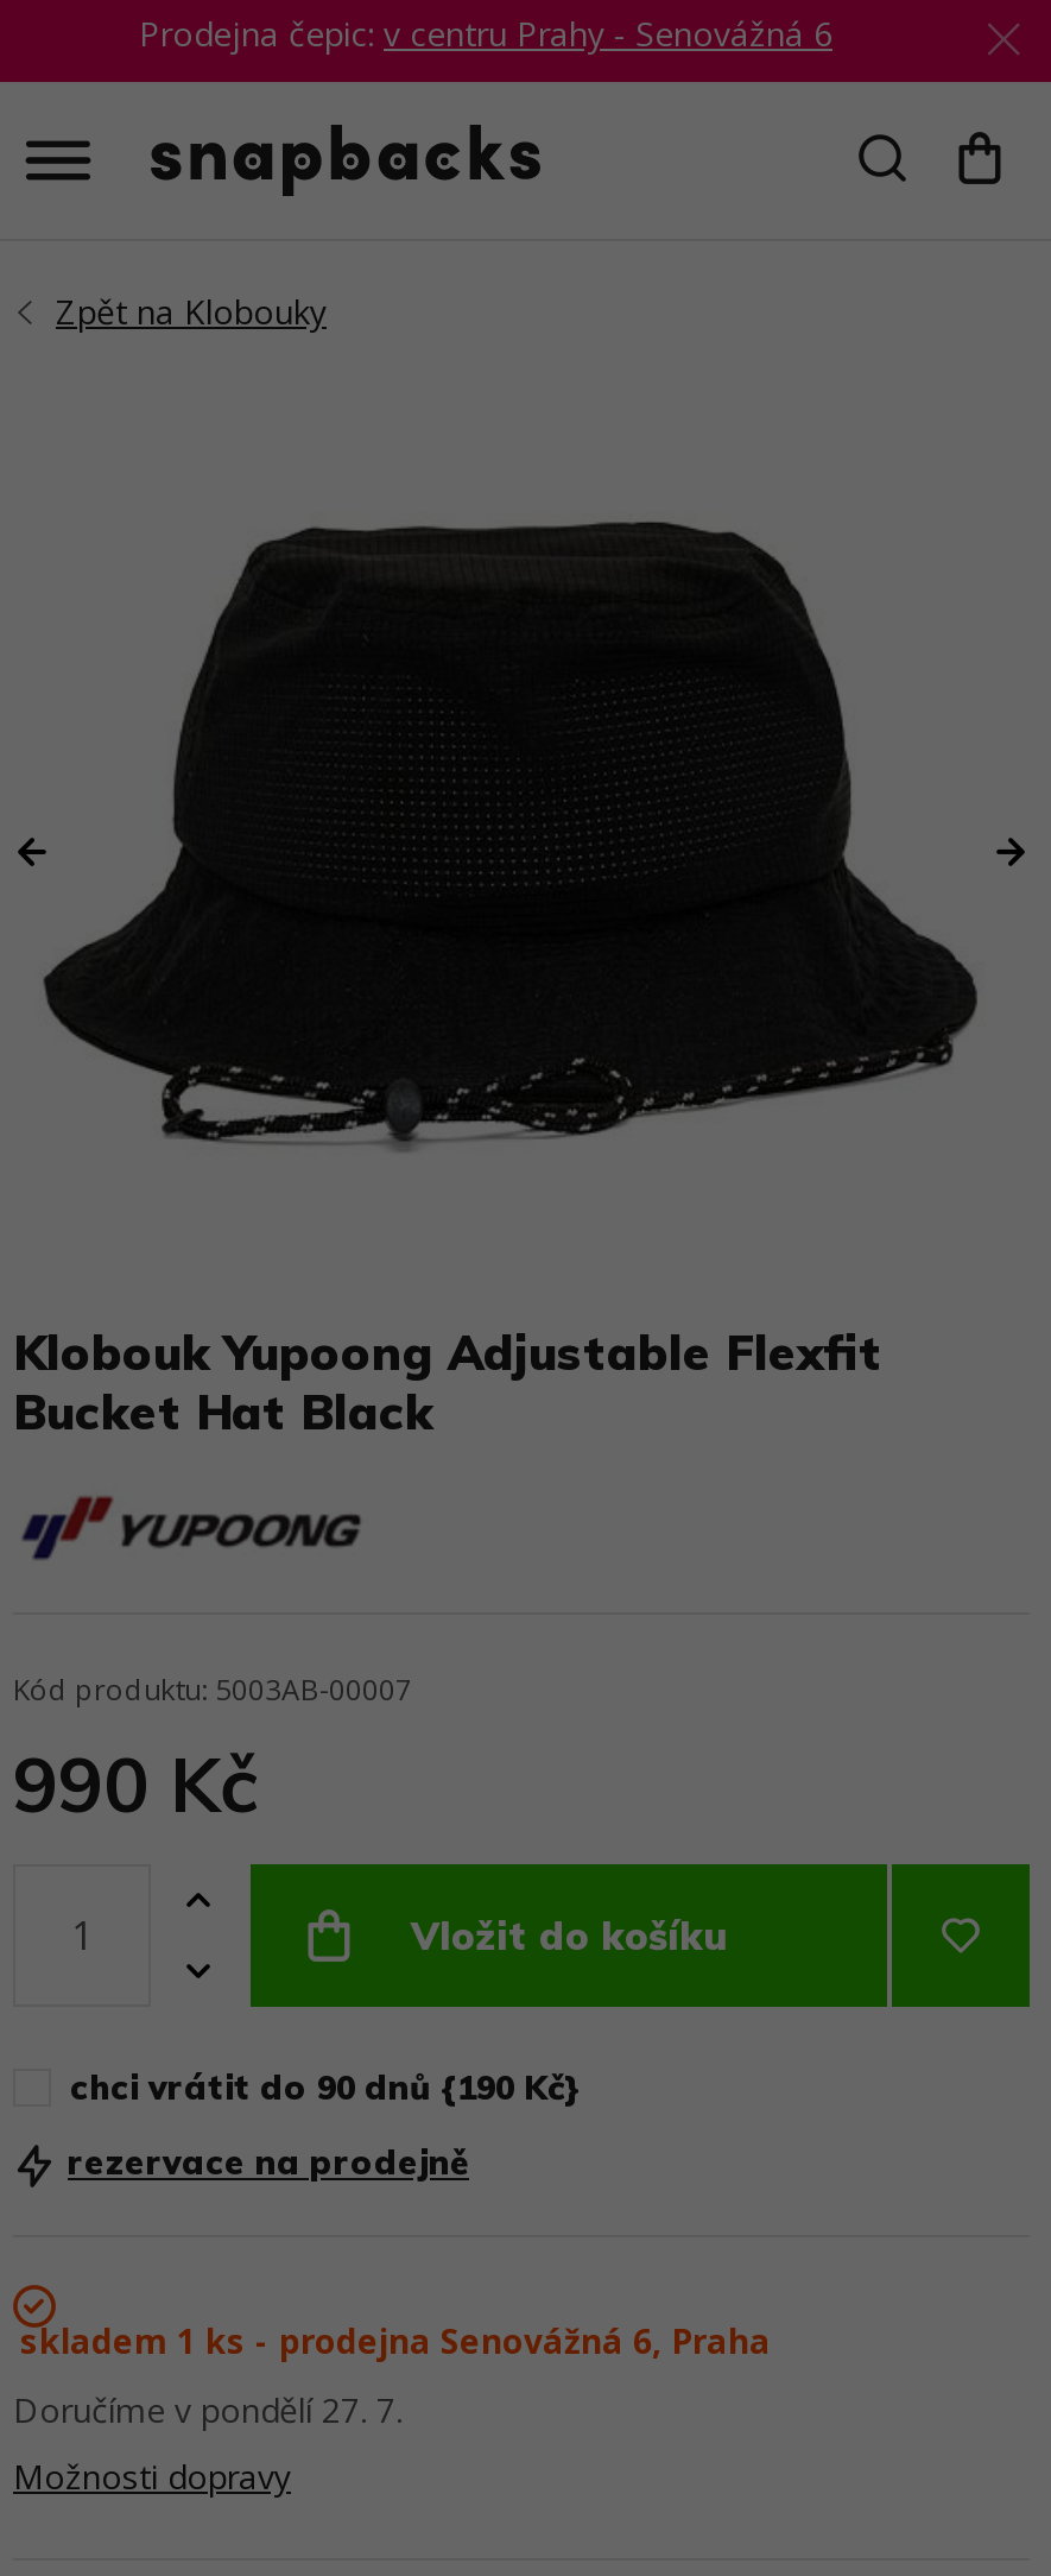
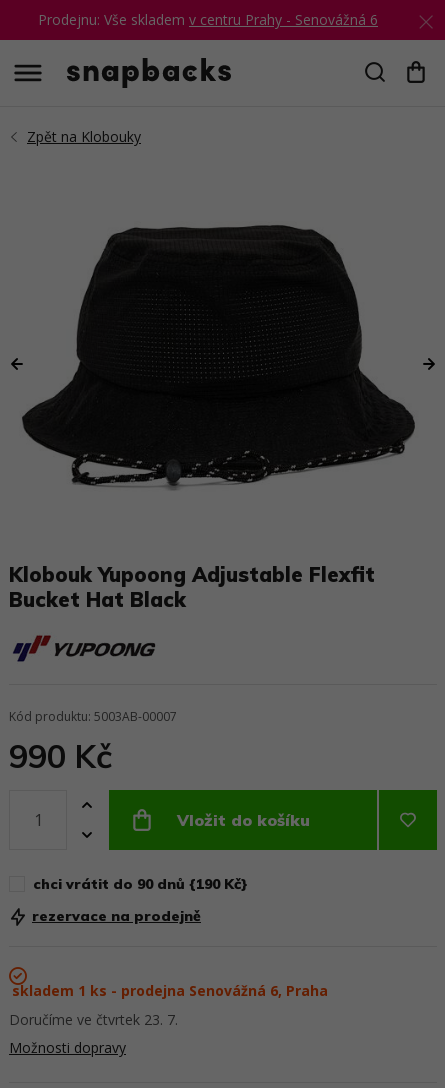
[139,11,832,56] Prodejna čepic: v centru Prahy - Senovážná 6 -> [38,10,378,29] Prodejnu: Vše skladem v centru Prahy - Senovážná 6
[13,2386,403,2431] Doručíme v pondělí 27. 7. -> [9,1010,178,1029] Doručíme ve čtvrtek 23. 7.

